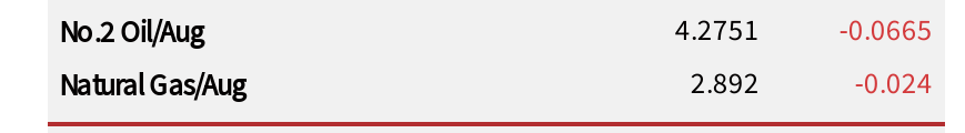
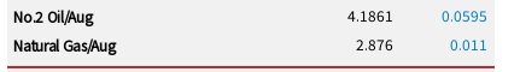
[675,9,759,47] 4.2751 -> [348,5,394,25] 4.1861
[839,9,933,47] -0.0665 -> [442,5,488,25] 0.0595
[690,62,759,100] 2.892 -> [356,34,394,54] 2.876
[855,62,933,100] -0.024 -> [451,34,488,54] 0.011

